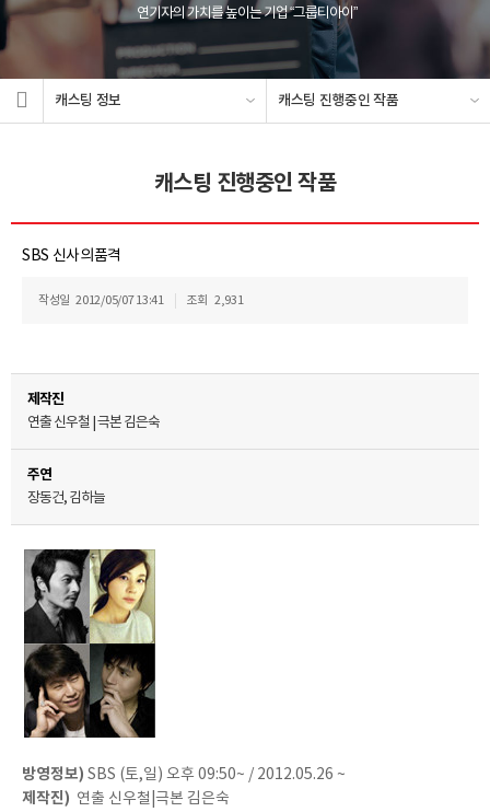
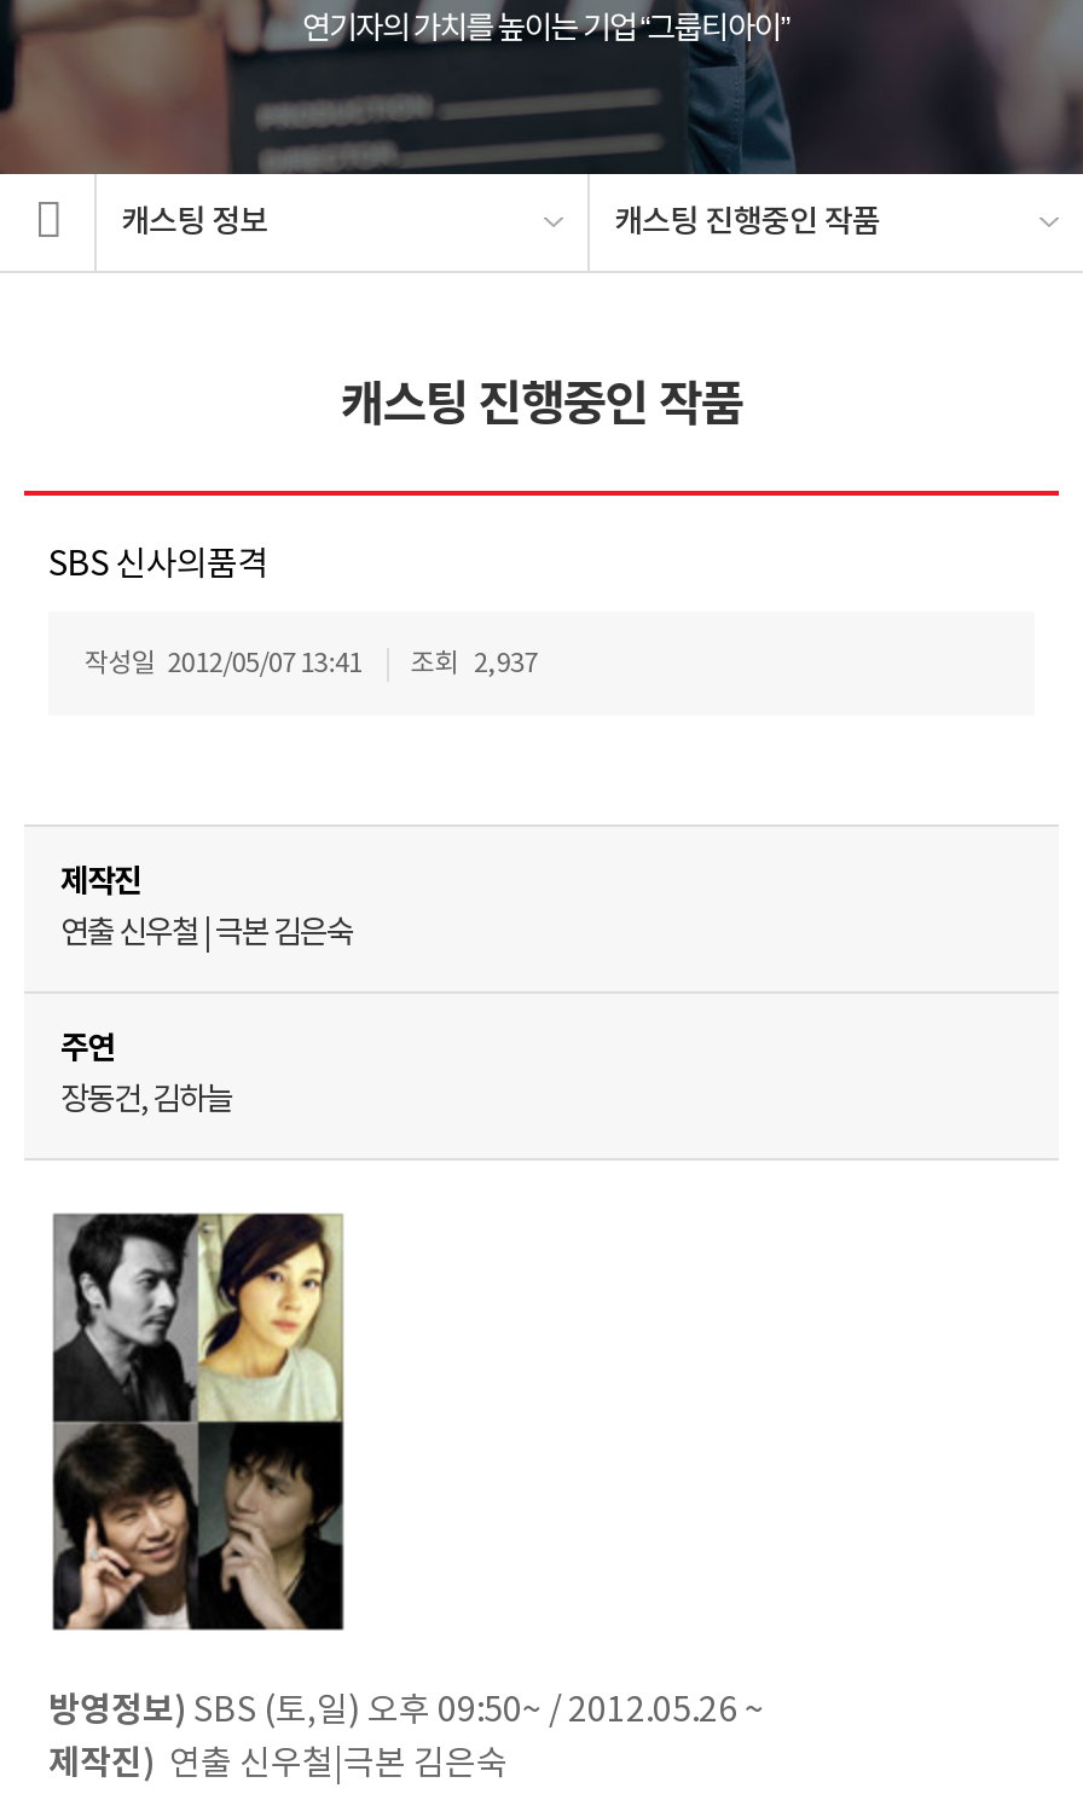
[38,293,243,308] 작성일 2012/05/07 13:41 조회 2,931 -> [85,648,538,679] 작성일 2012/05/07 13:41 조회 2,937

